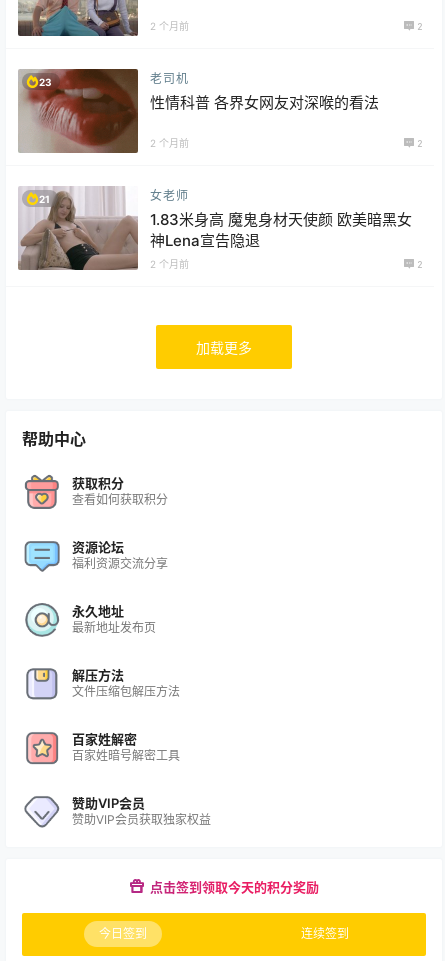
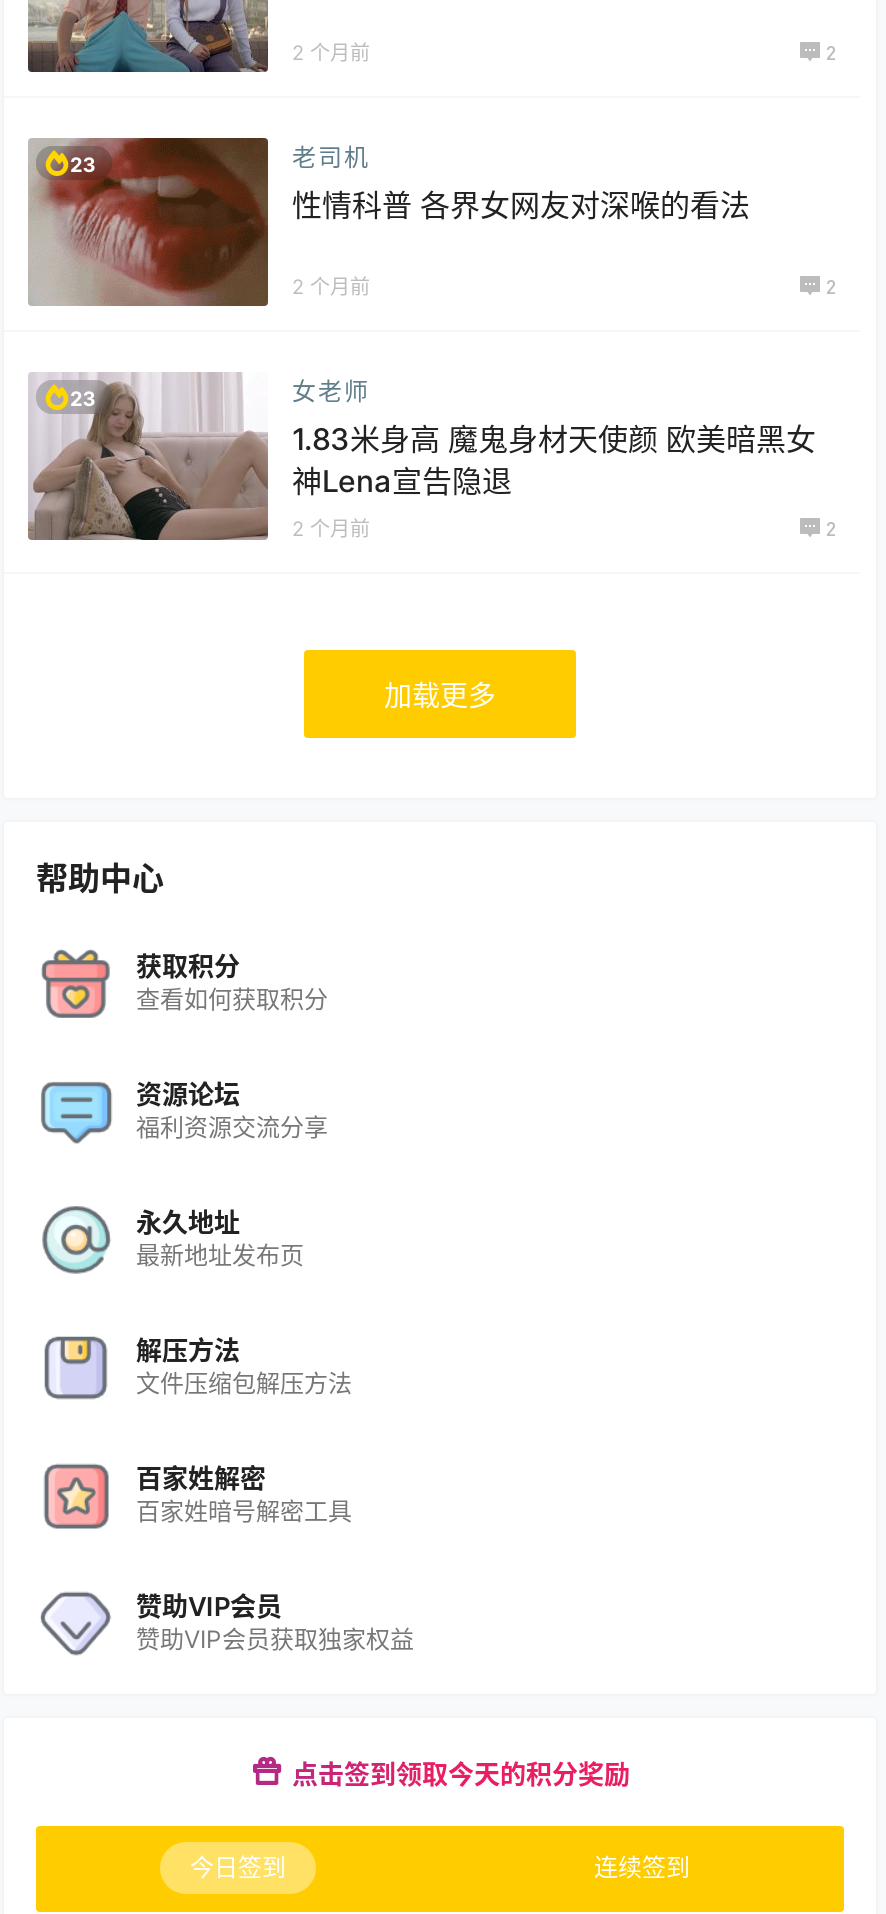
[39,192,51,204] 21 -> [70,385,97,409] 23

